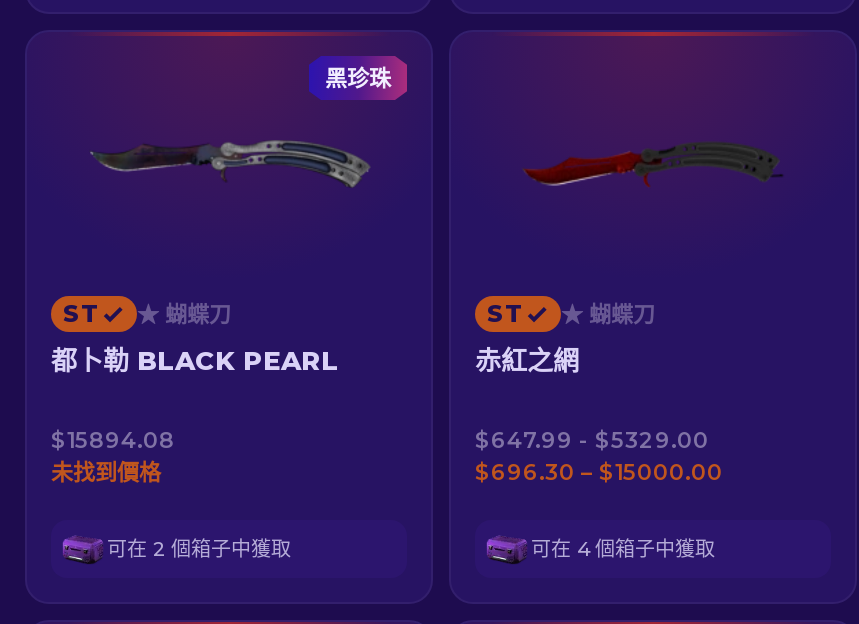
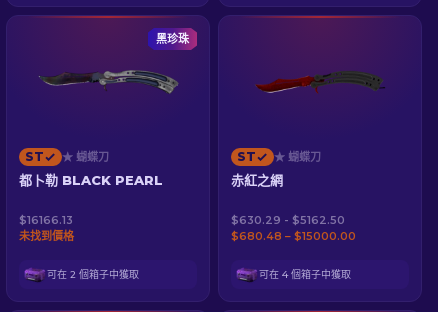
[51,426,175,454] $15894.08 -> [19,213,73,227] $16166.13
[475,426,709,454] $647.99 - $5329.00 -> [231,213,345,227] $630.29 - $5162.50
[475,458,723,486] $696.30 – $15000.00 -> [231,229,356,243] $680.48 – $15000.00

